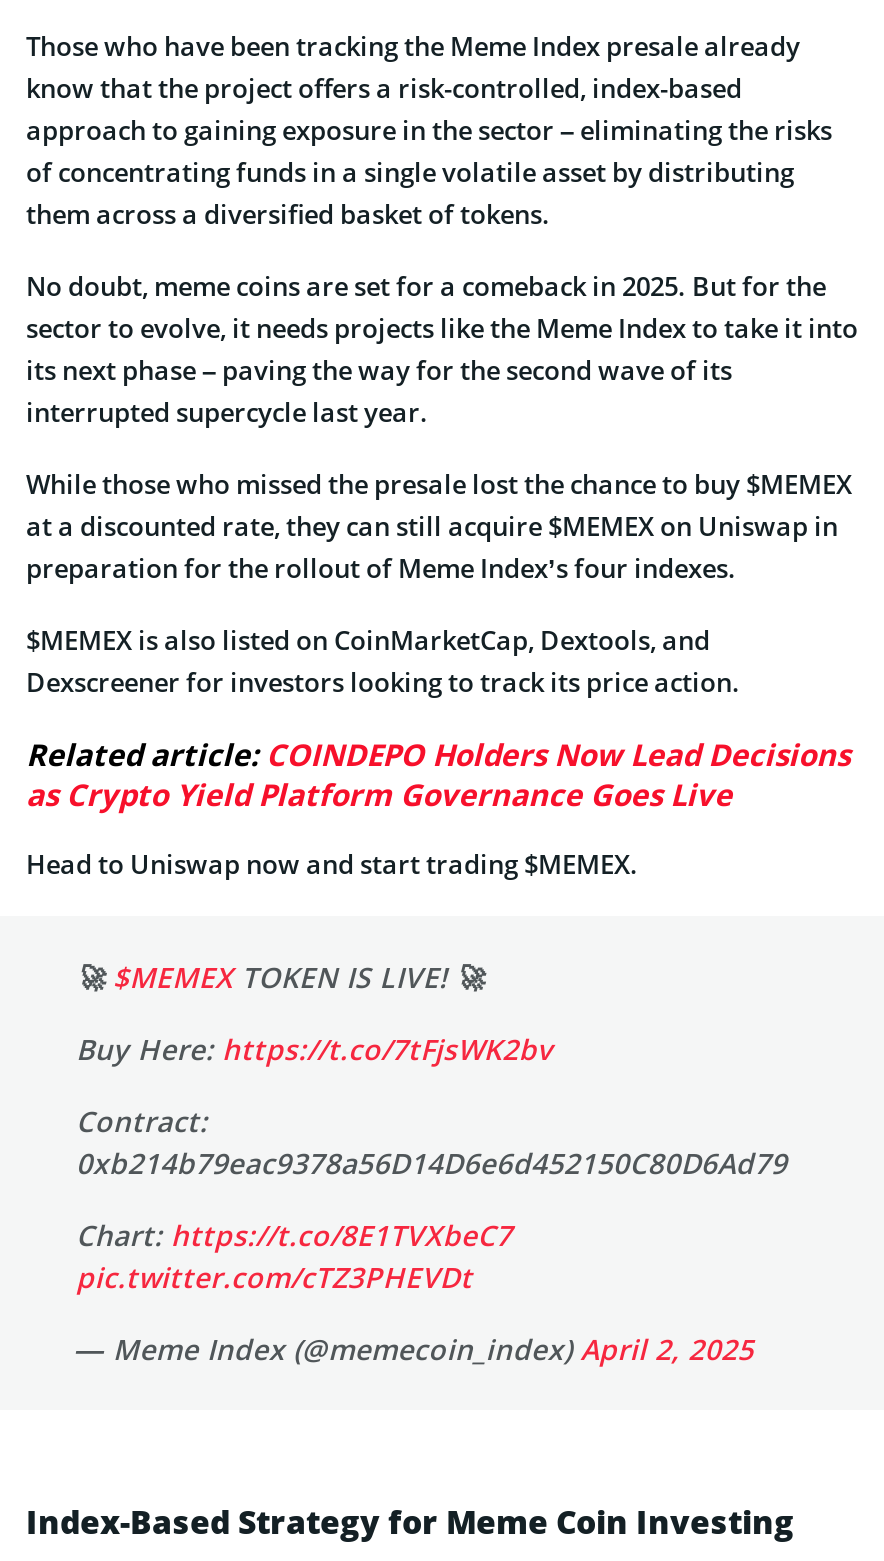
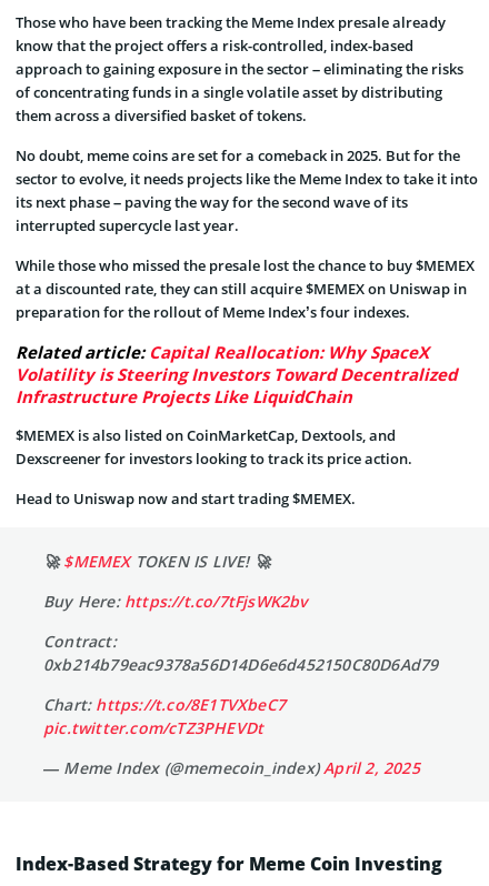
none -> [16,341,457,407] Related article: Capital Reallocation: Why SpaceX | Volatility is Steering Investors Toward Decentralized | Infrastructure Projects Like LiquidChain
moved [26,622,740,700] -> [16,425,412,469]: $MEMEX is also listed on CoinMarketCap, Dextools, and | Dexscreener for investors looking to track its price action.
[26,734,850,814] Related article: COINDEPO Holders Now Lead Decisions | as Crypto Yield Platform Governance Goes Live -> none

